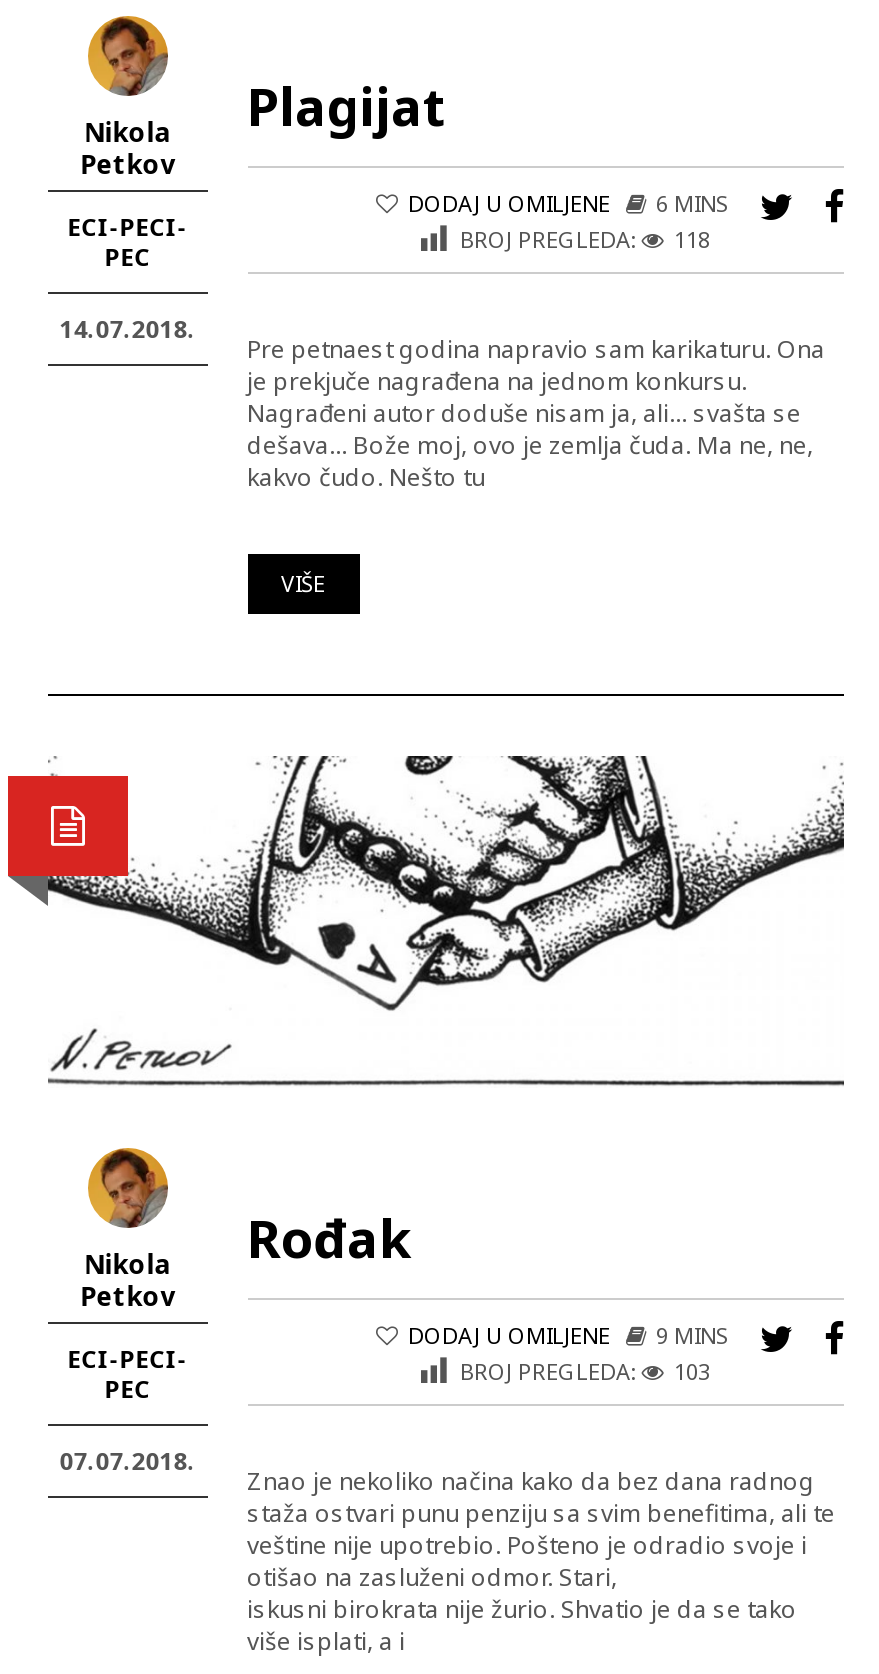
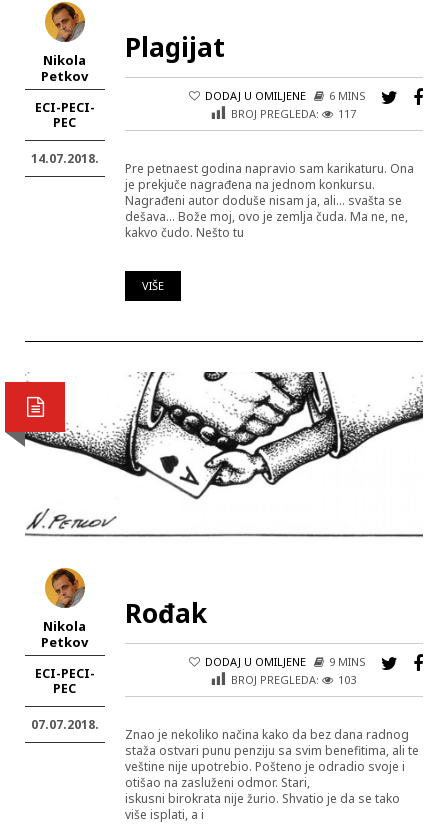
[460,224,710,254] BROJ PREGLEDA: 118 -> [231,106,356,121] BROJ PREGLEDA: 117

